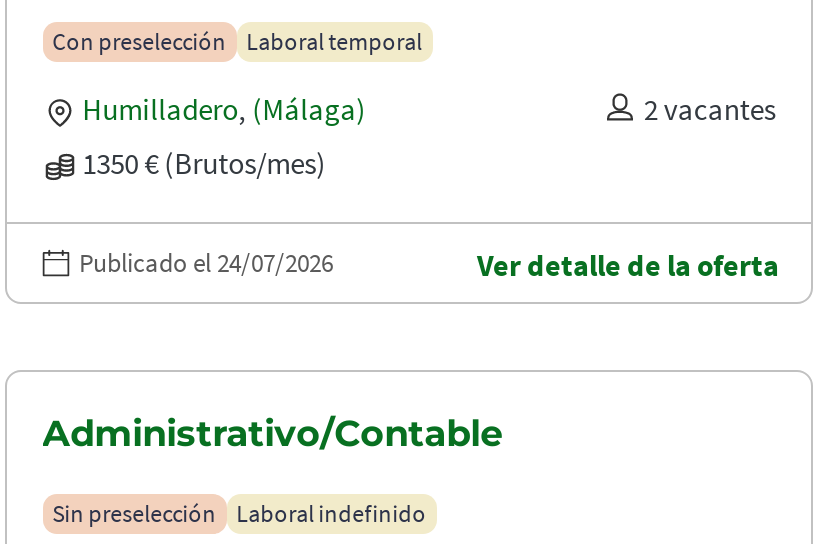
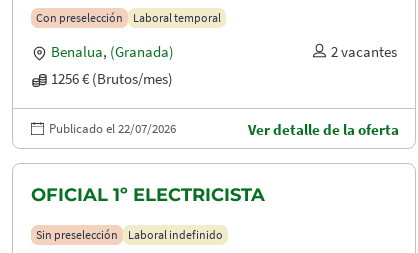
[82,89,366,127] Humilladero, (Málaga) -> [51,42,174,61] Benalua, (Granada)
[82,143,326,181] 1350 € (Brutos/mes) -> [51,69,173,88] 1256 € (Brutos/mes)
[79,245,333,279] Publicado el 24/07/2026 -> [49,120,176,137] Publicado el 22/07/2026
[42,411,502,455] Administrativo/Contable -> [31,184,265,206] OFICIAL 1º ELECTRICISTA

